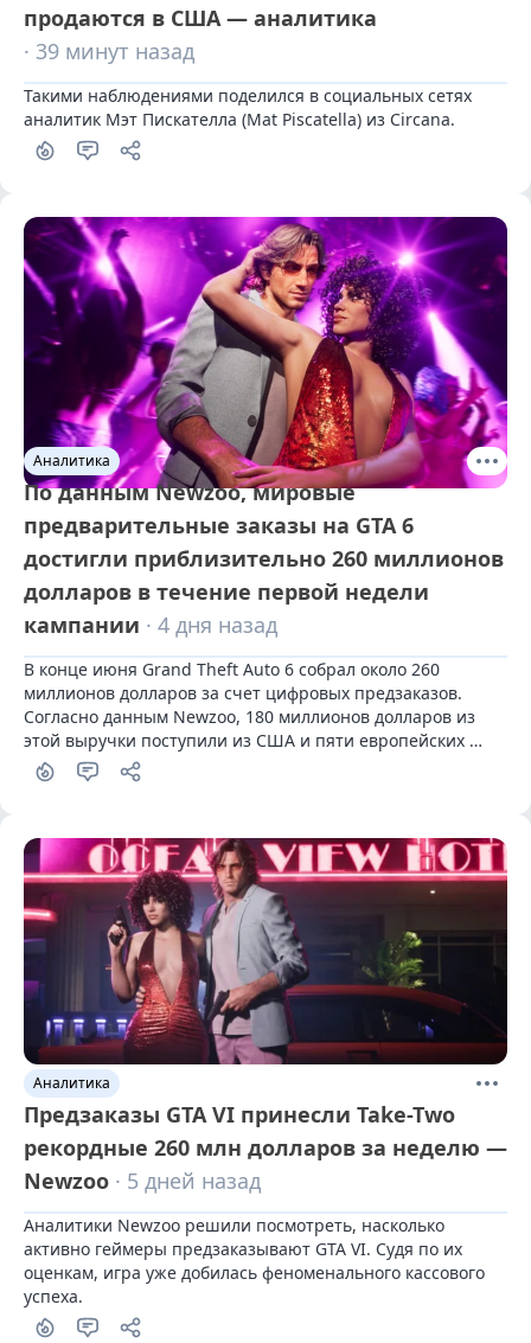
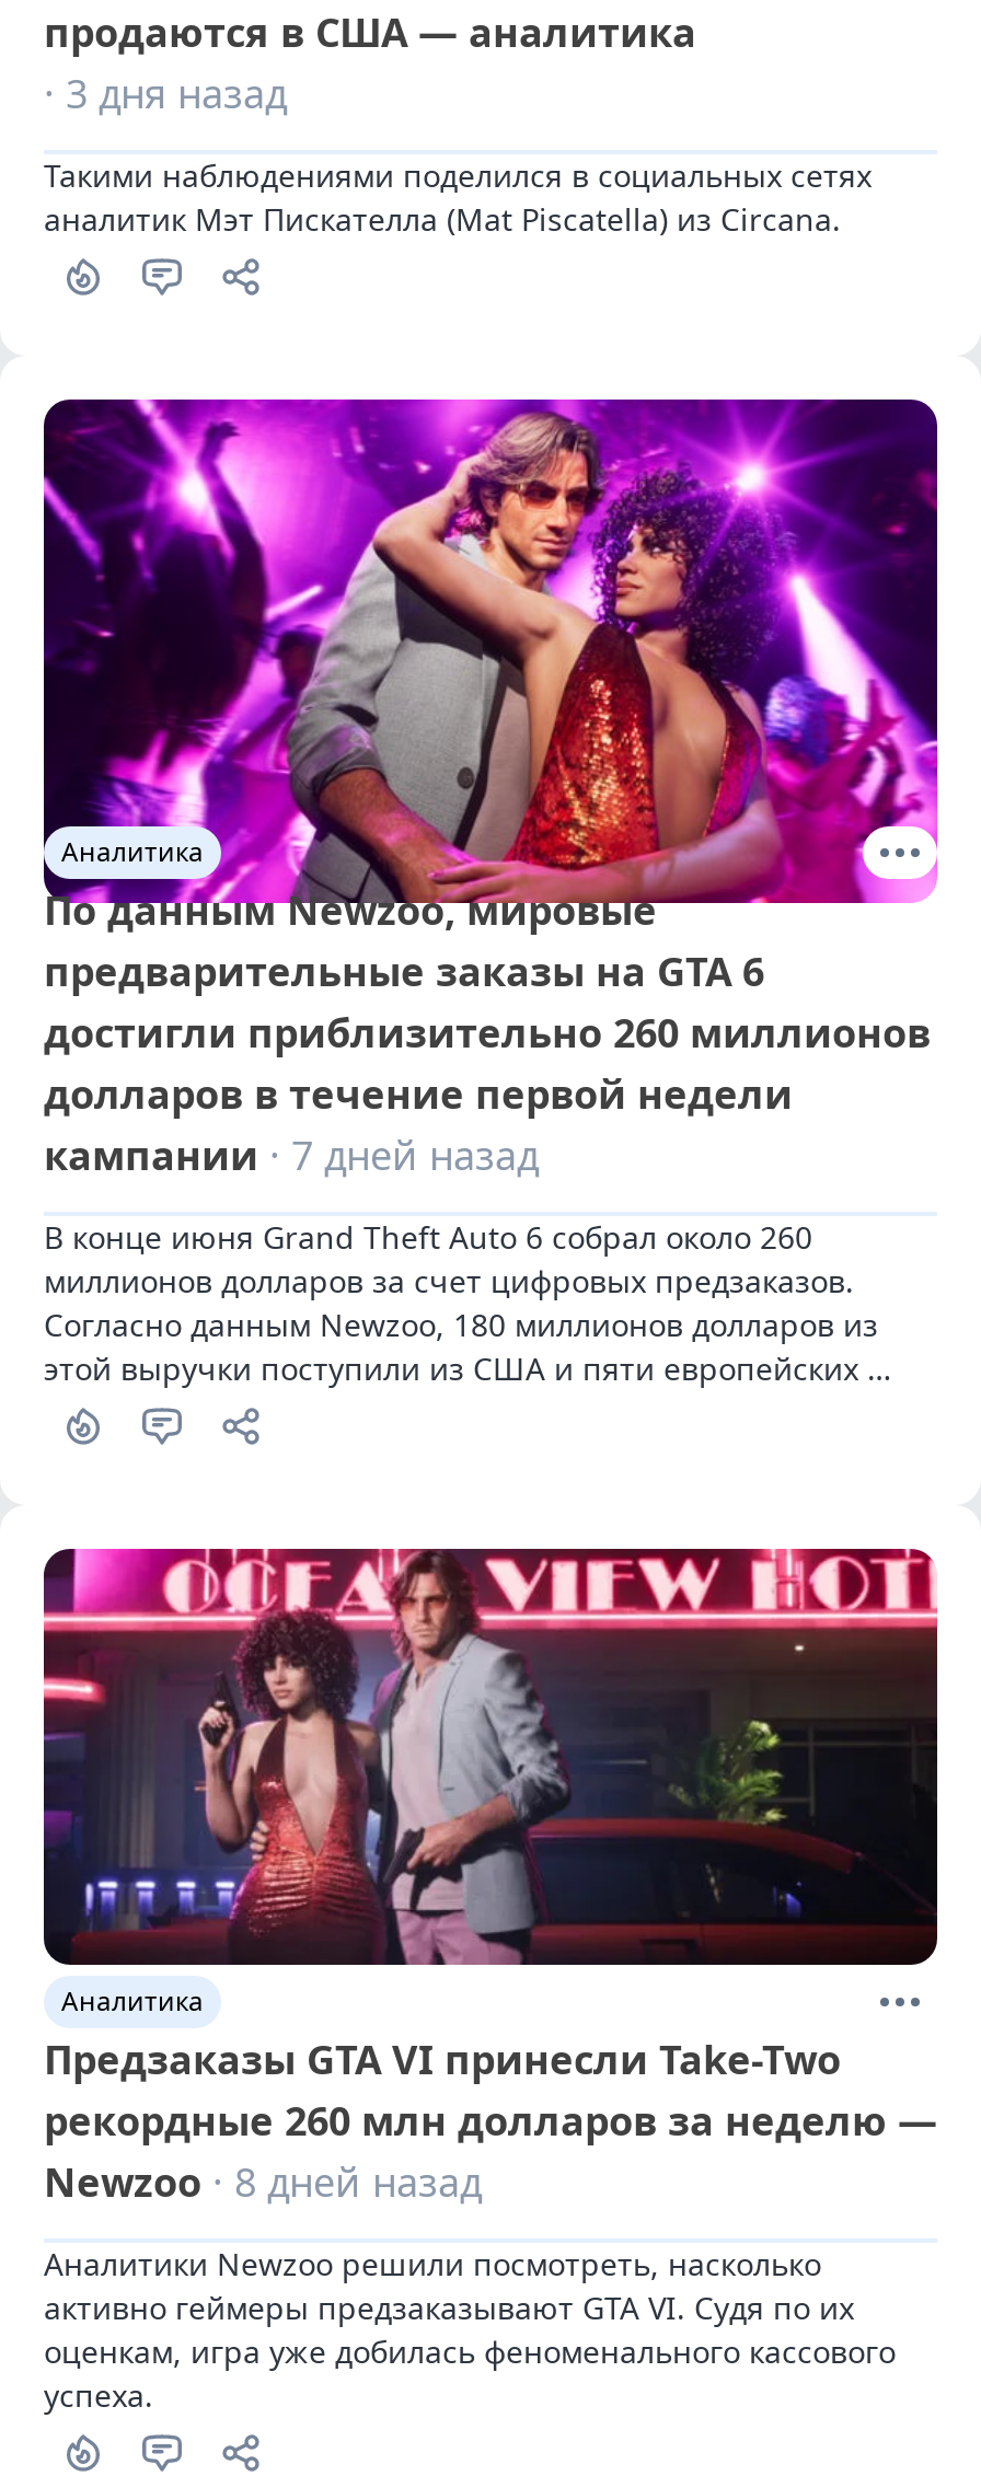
[24,36,194,65] · 39 минут назад -> [44,67,287,119] · 3 дня назад
[24,611,277,639] кампании · 4 дня назад -> [44,1128,539,1181] кампании · 7 дней назад
[24,1167,261,1195] Newzoo · 5 дней назад -> [44,2155,482,2207] Newzoo · 8 дней назад

